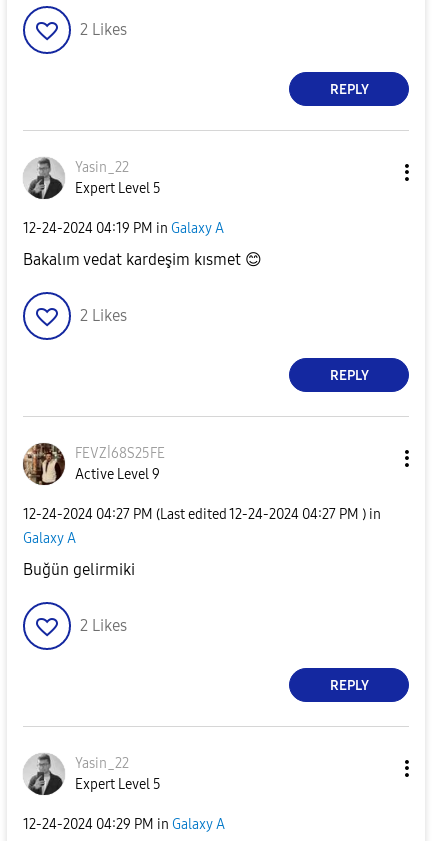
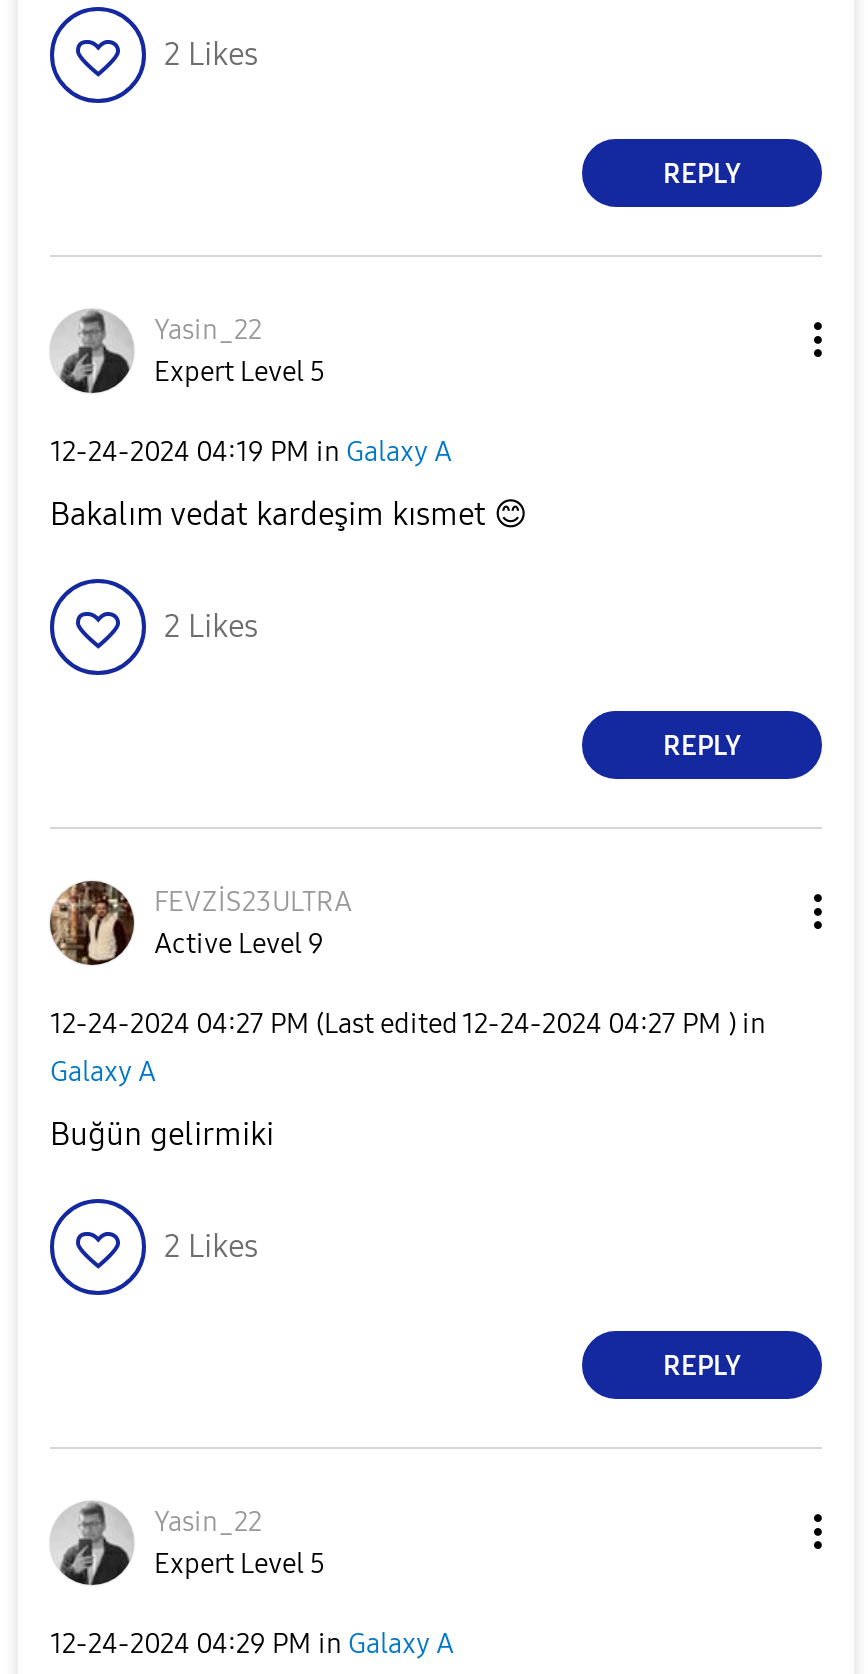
[75,445,165,462] FEVZİ68S25FE -> [154,886,352,920] FEVZİS23ULTRA

